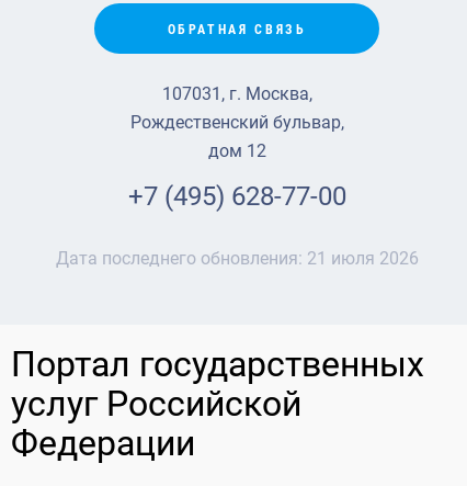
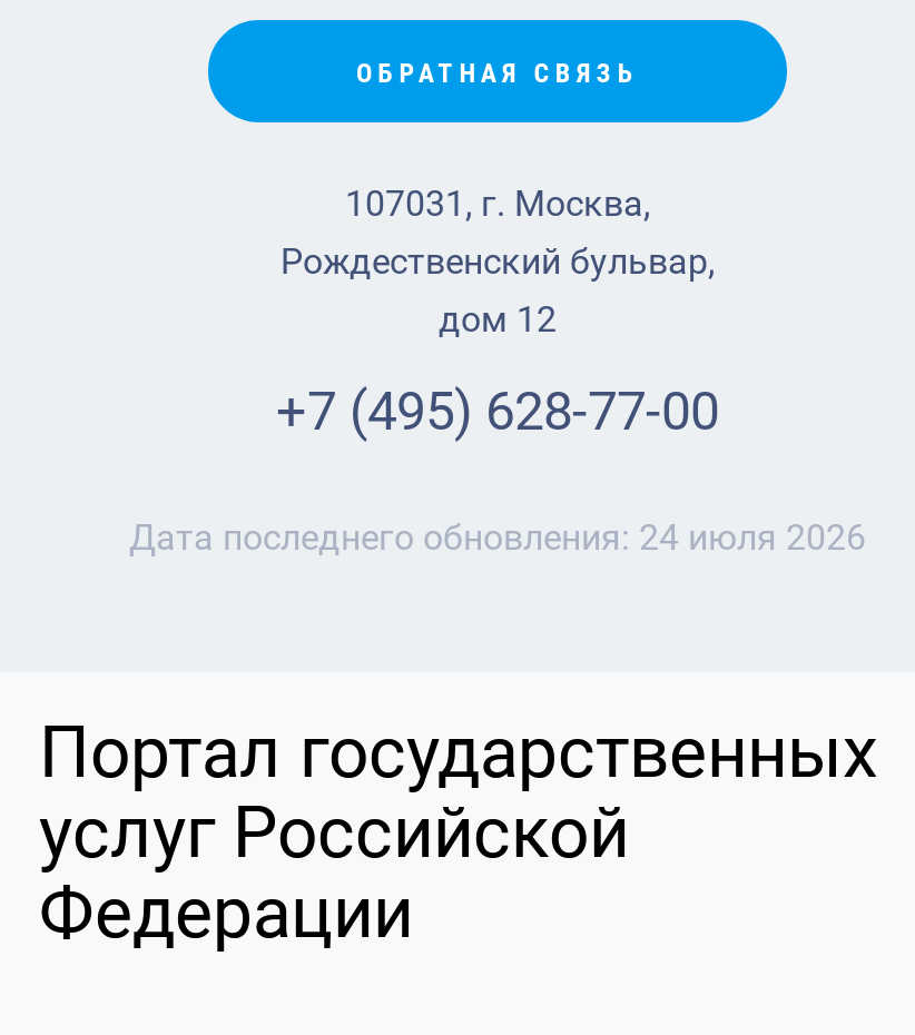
[55,248,418,269] Дата последнего обновления: 21 июля 2026 -> [129,516,866,559] Дата последнего обновления: 24 июля 2026

